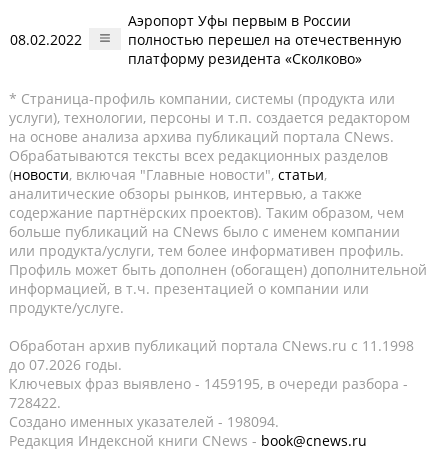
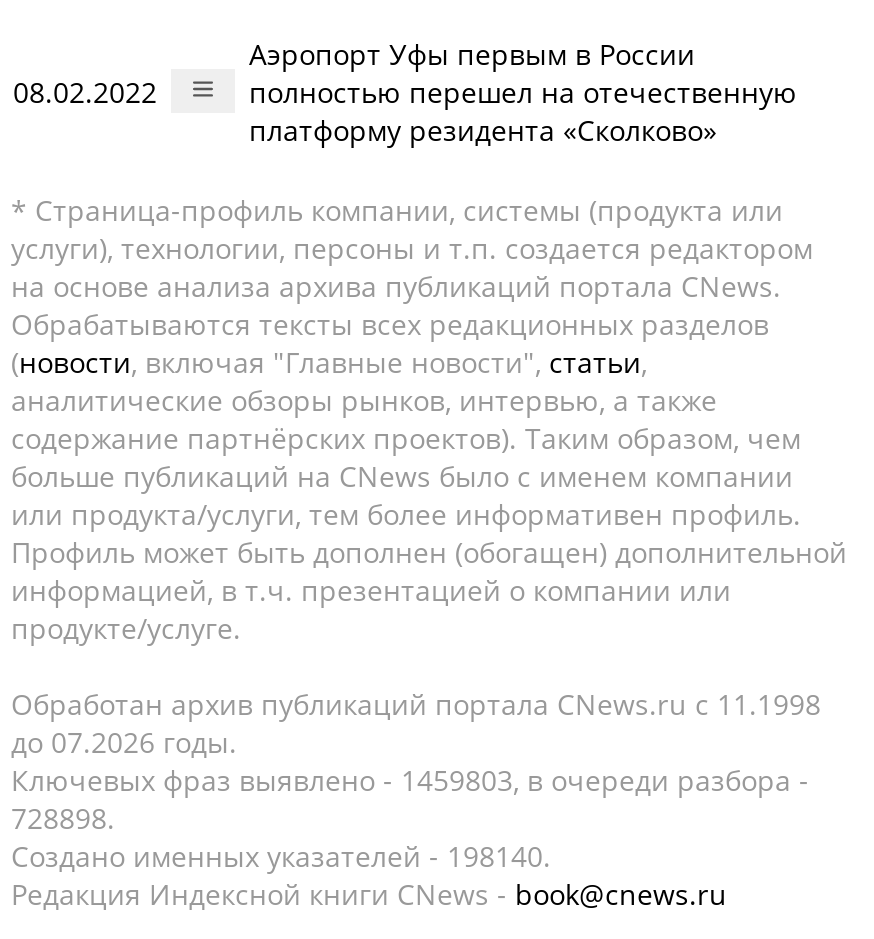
[9,374,408,393] Ключевых фраз выявлено - 1459195, в очереди разбора - -> [11,761,809,799] Ключевых фраз выявлено - 1459803, в очереди разбора -
[9,393,61,412] 728422. -> [11,799,115,837] 728898.
[9,412,279,431] Создано именных указателей - 198094. -> [11,837,551,875] Создано именных указателей - 198140.

